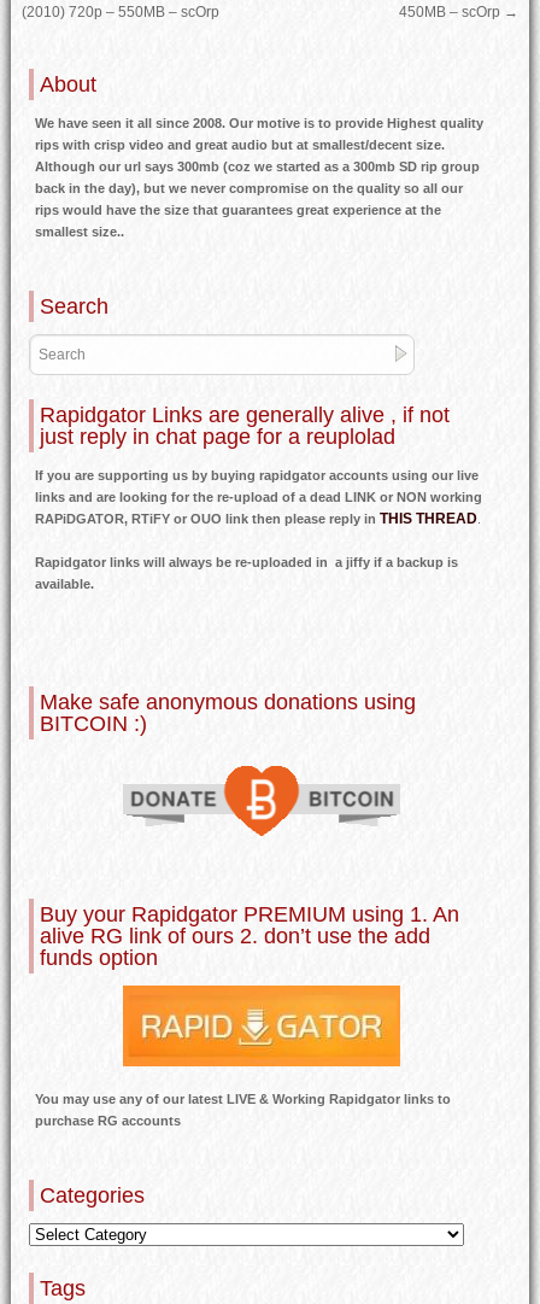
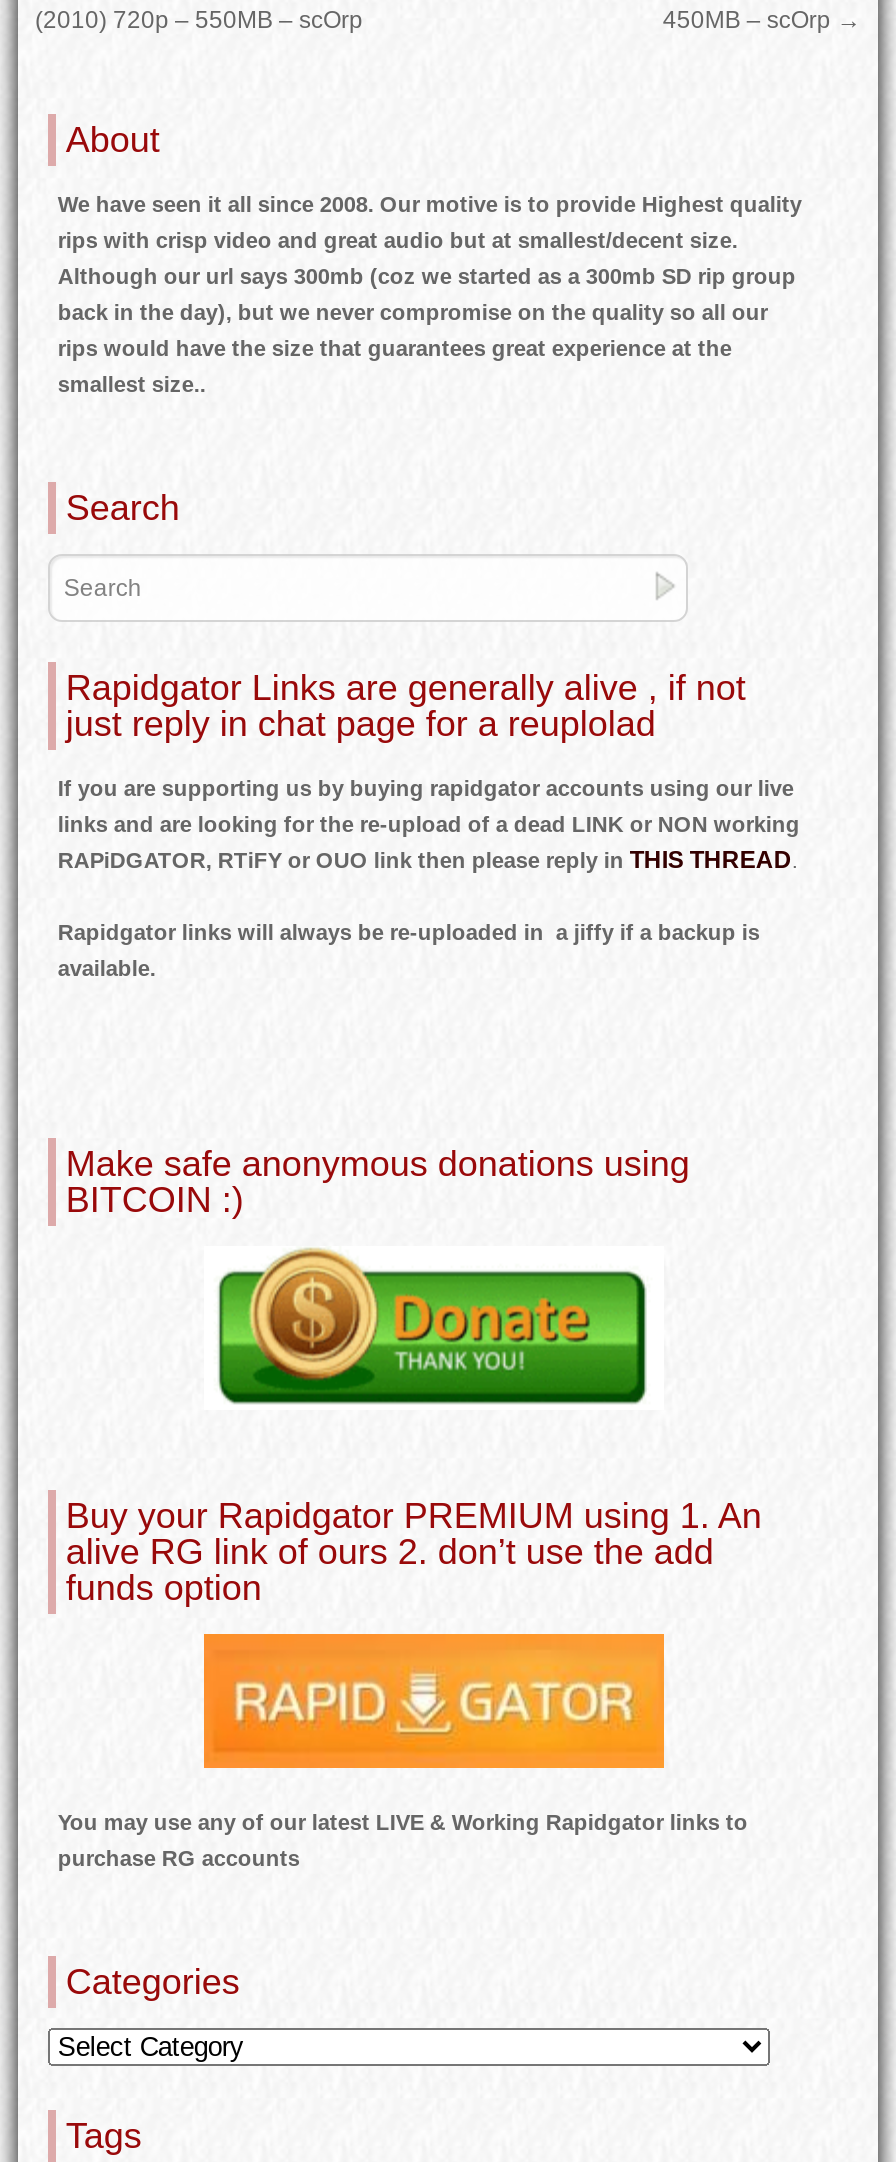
[124,753,399,847] [image] -> [208,1246,660,1406] [image]

